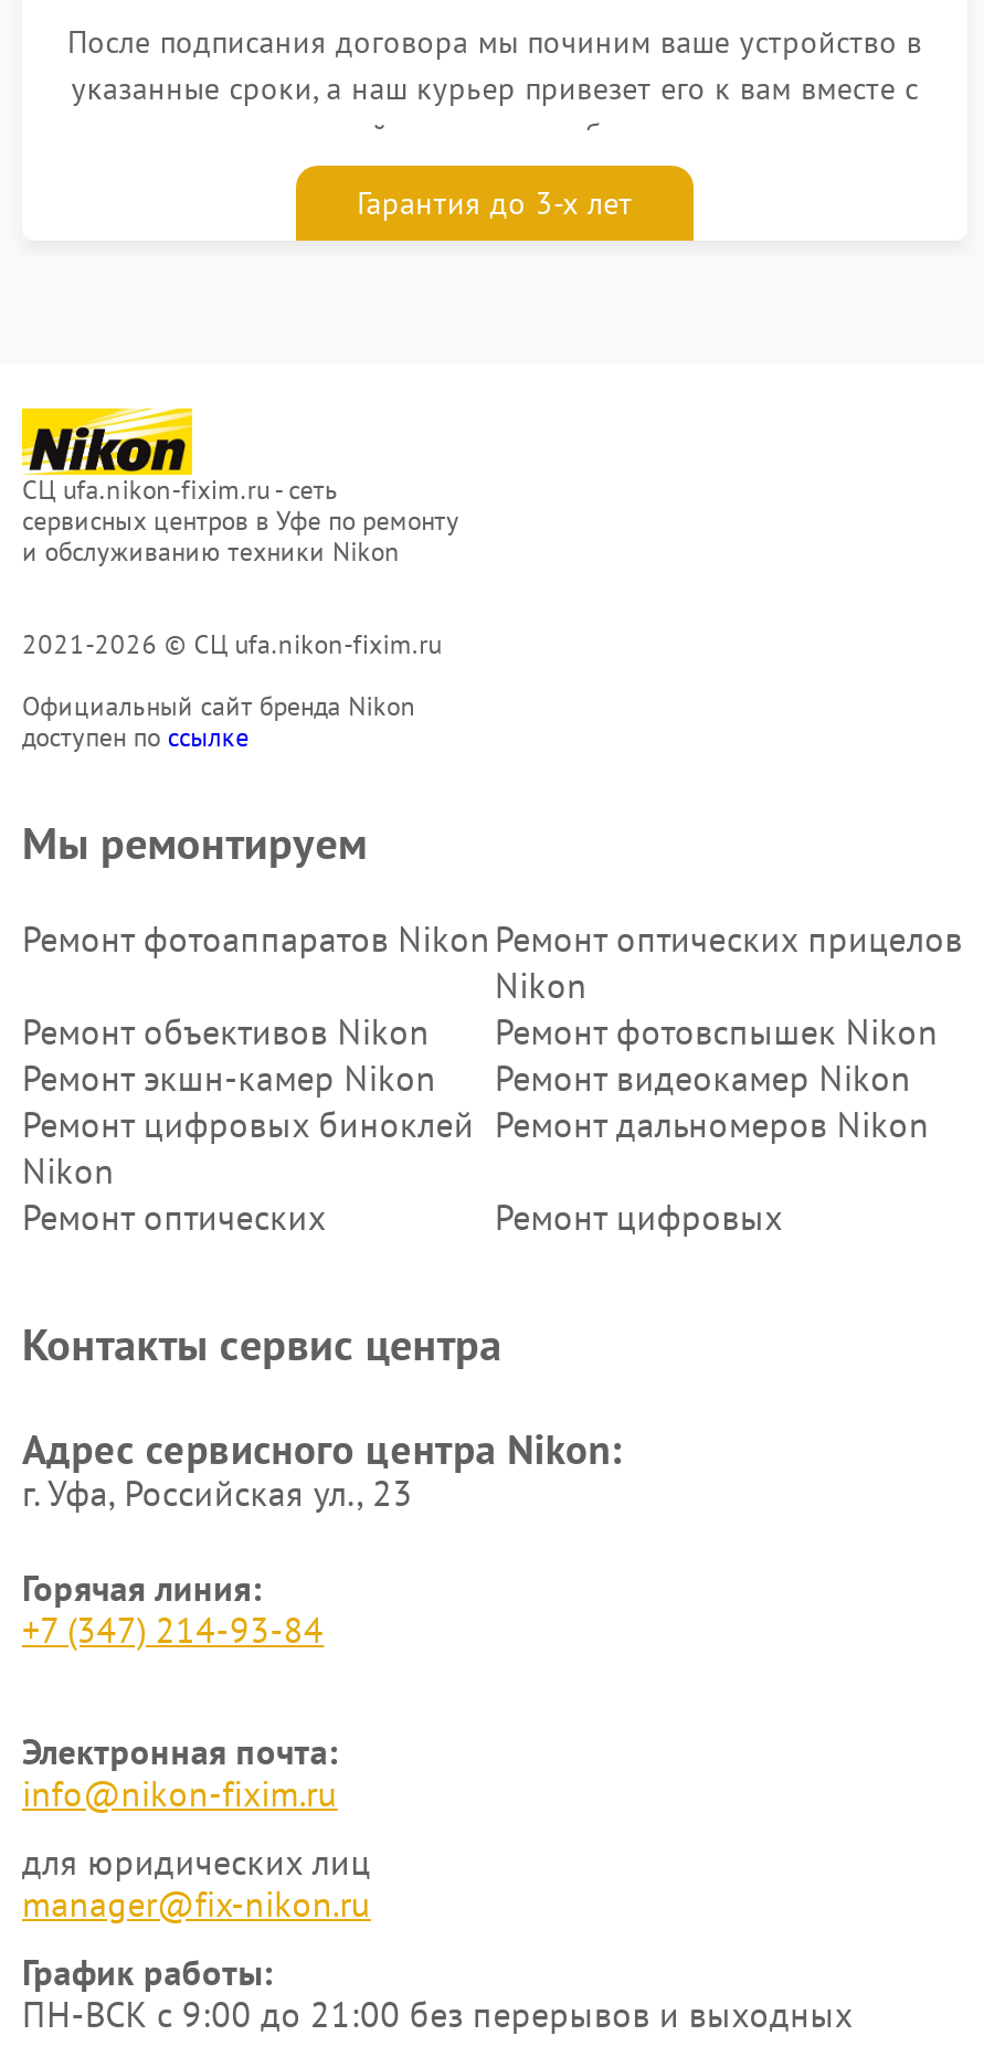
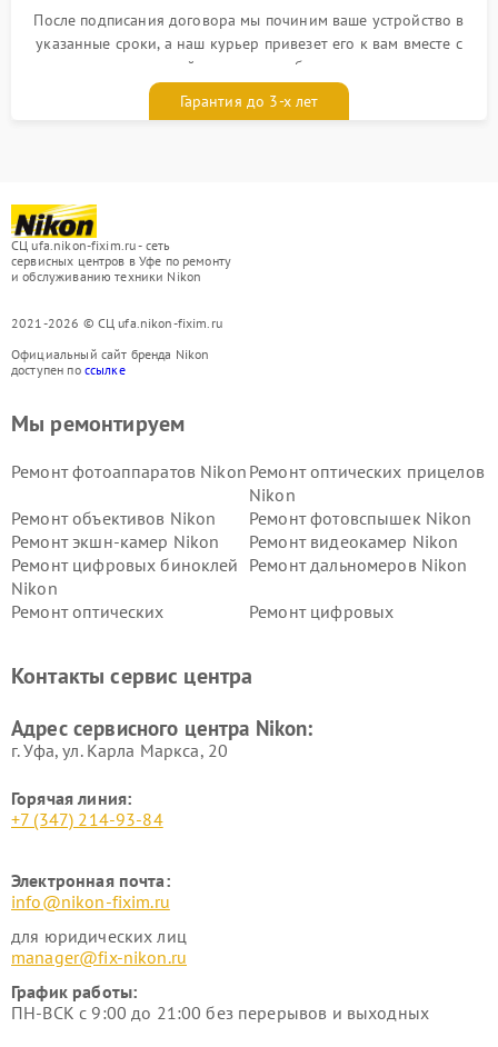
[22,1471,413,1515] г. Уфа, Российская ул., 23 -> [11,739,228,761] г. Уфа, ул. Карла Маркса, 20

